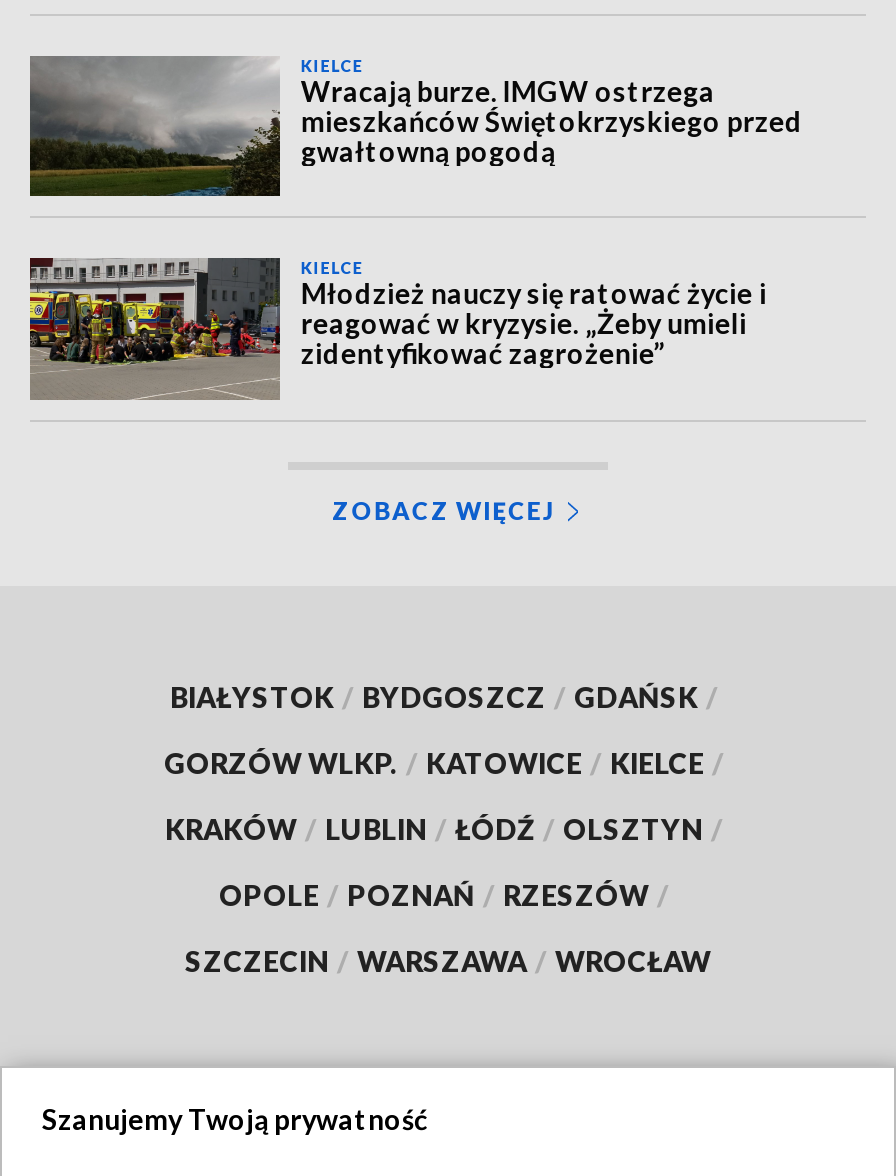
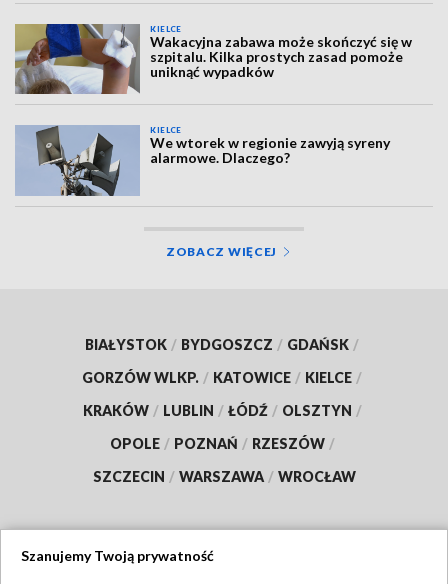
[28,56,803,198] [image] | Wracają burze. IMGW ostrzega | mieszkańców Świętokrzyskiego przed | gwałtowną pogodą -> [14,23,412,95] [image] | Wakacyjna zabawa może skończyć się w | szpitalu. Kilka prostych zasad pomoże | uniknąć wypadków
[28,256,767,400] [image] | Młodzież nauczy się ratować życie i | reagować w kryzysie. „Żeby umieli | zidentyfikować zagrożenie” -> [15,125,390,197] [image] | We wtorek w regionie zawyją syreny | alarmowe. Dlaczego?

